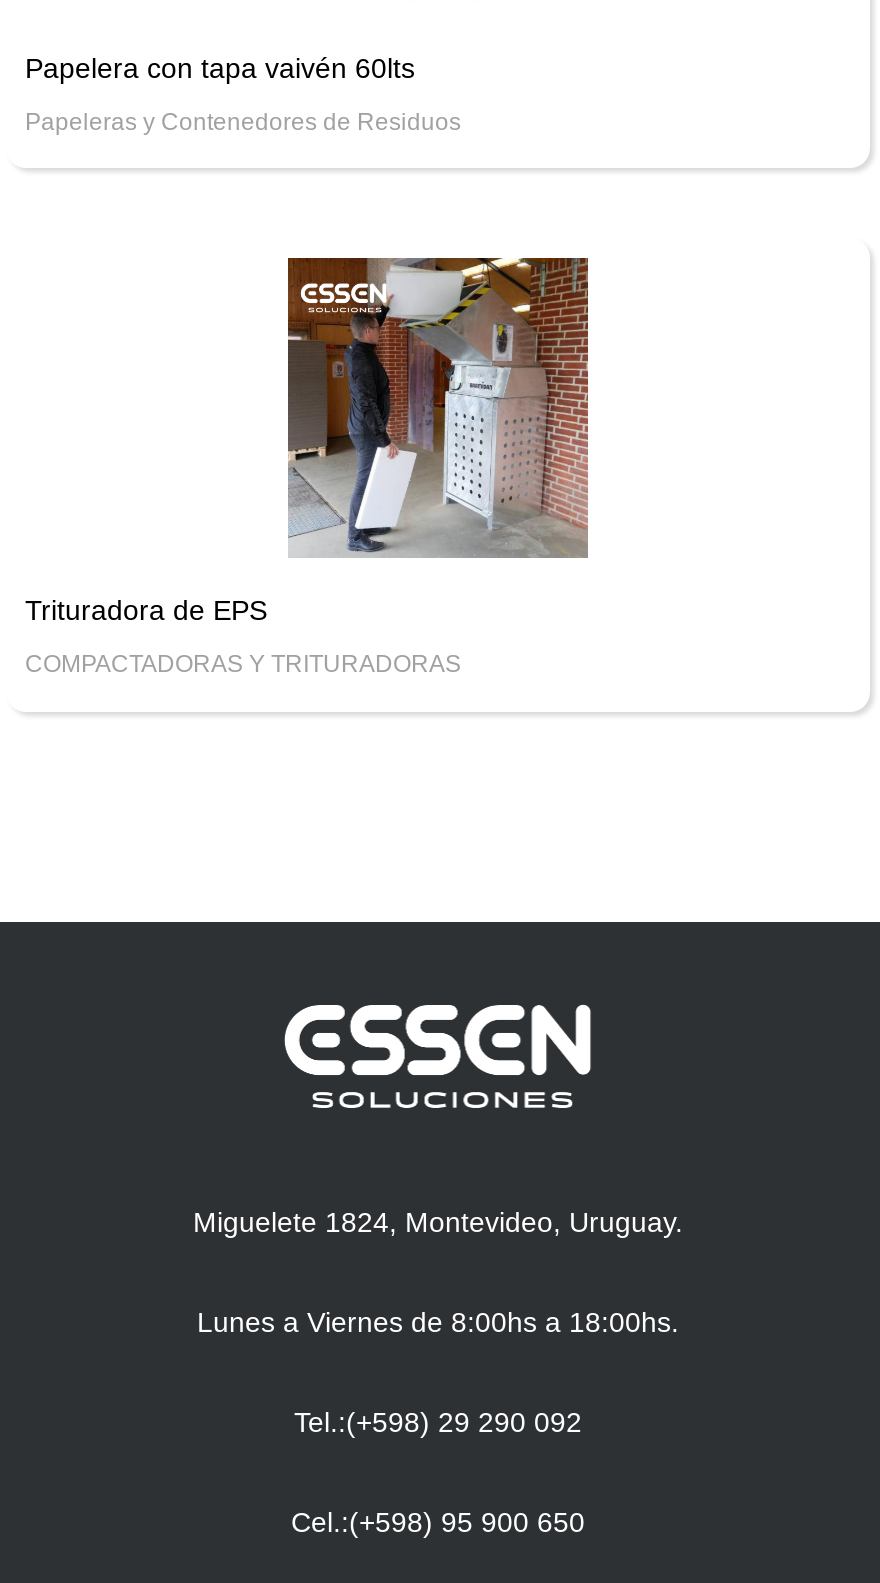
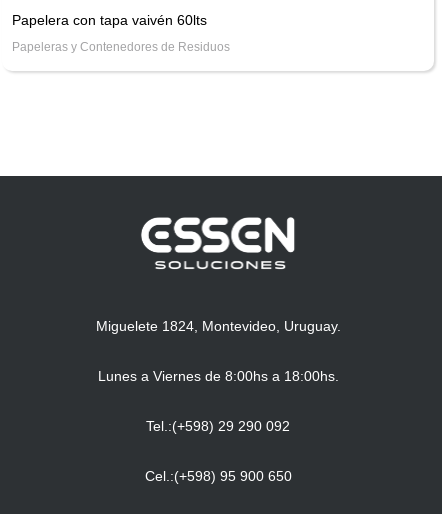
[25,256,590,679] [image] | Trituradora de EPS | COMPACTADORAS Y TRITURADORAS -> none

